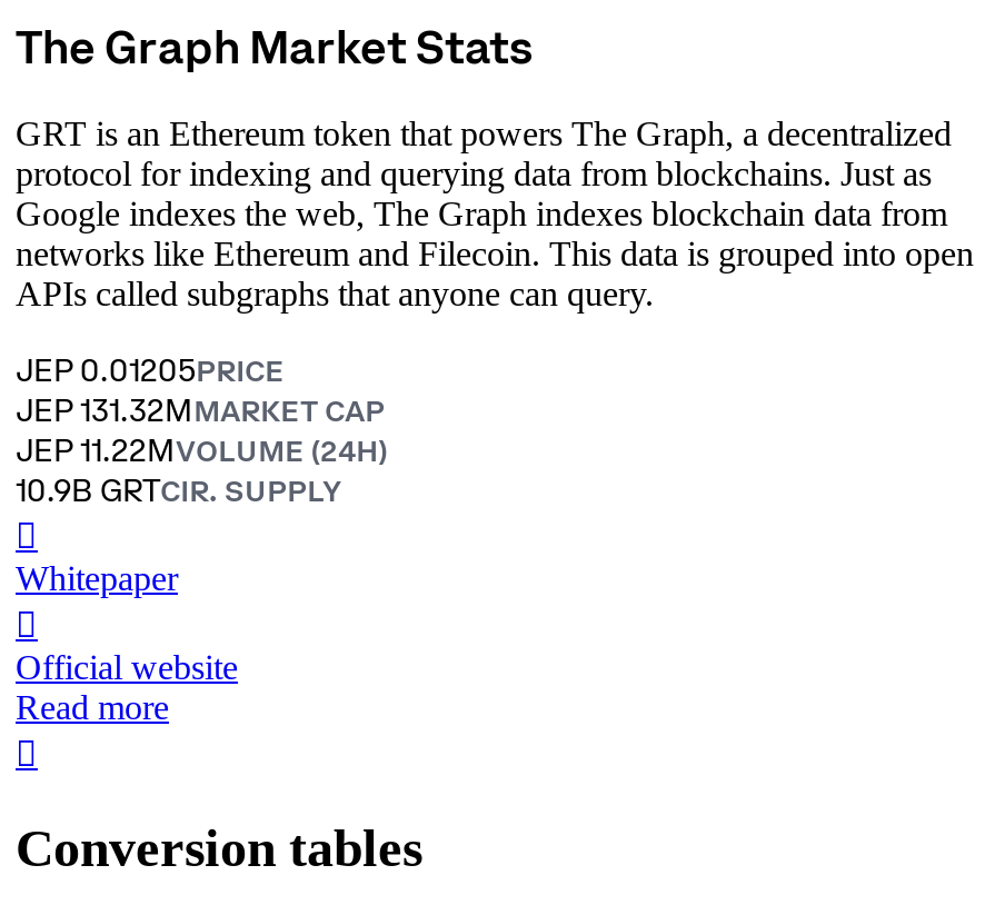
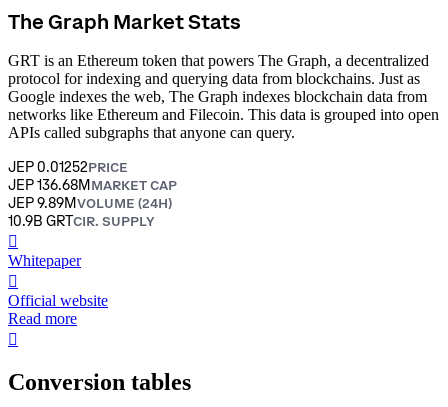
[16,349,285,389] JEP 0.01205PRICE -> [8,157,128,175] JEP 0.01252PRICE
[16,389,385,429] JEP 131.32MMARKET CAP -> [8,175,177,193] JEP 136.68MMARKET CAP
[16,429,387,469] JEP 11.22MVOLUME (24H) -> [8,193,172,211] JEP 9.89MVOLUME (24H)

